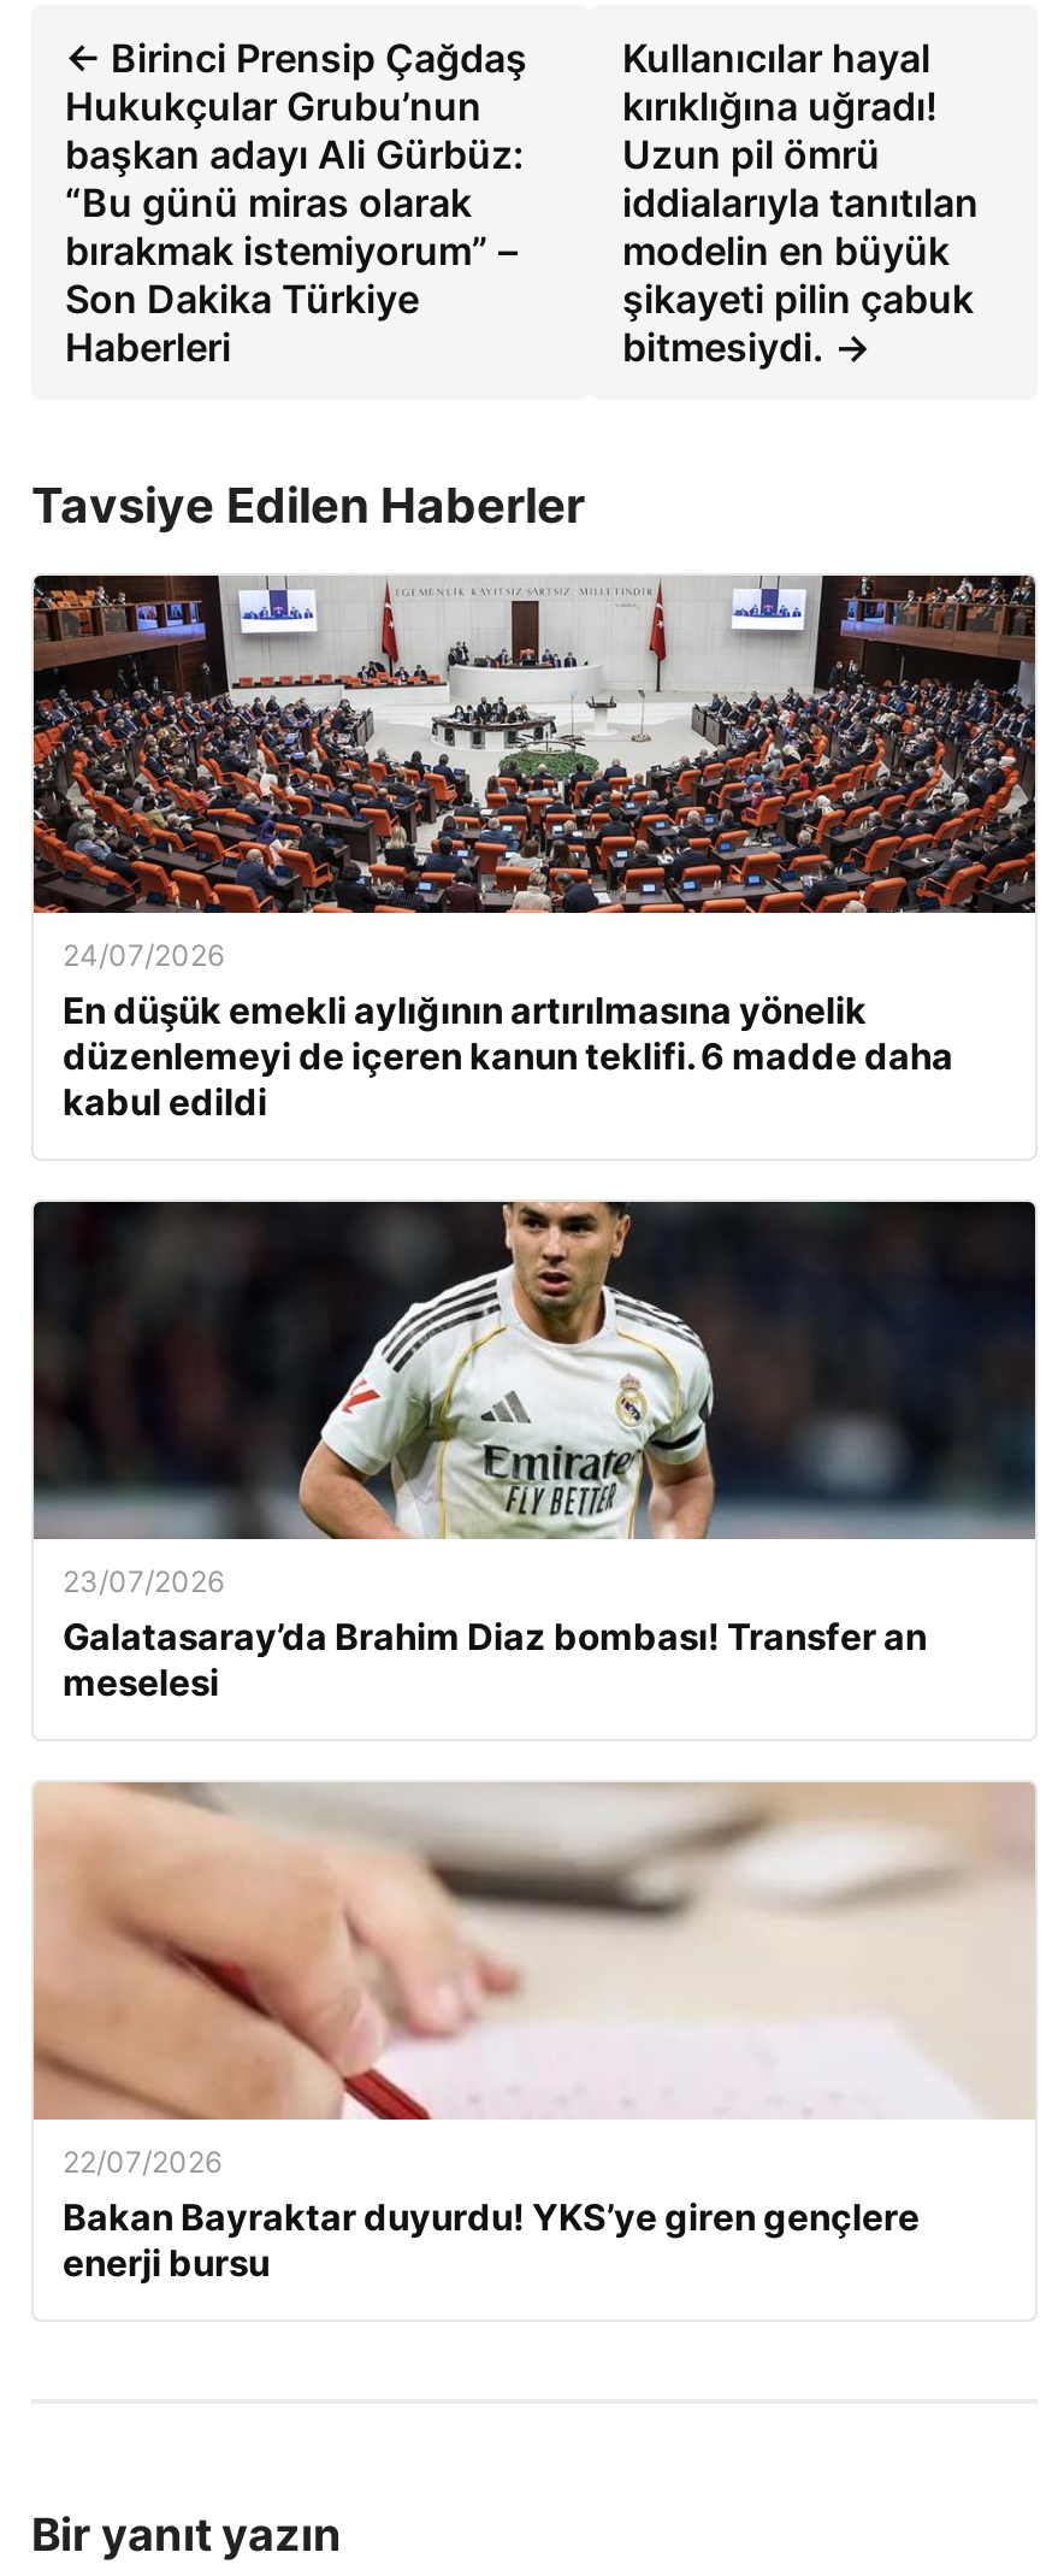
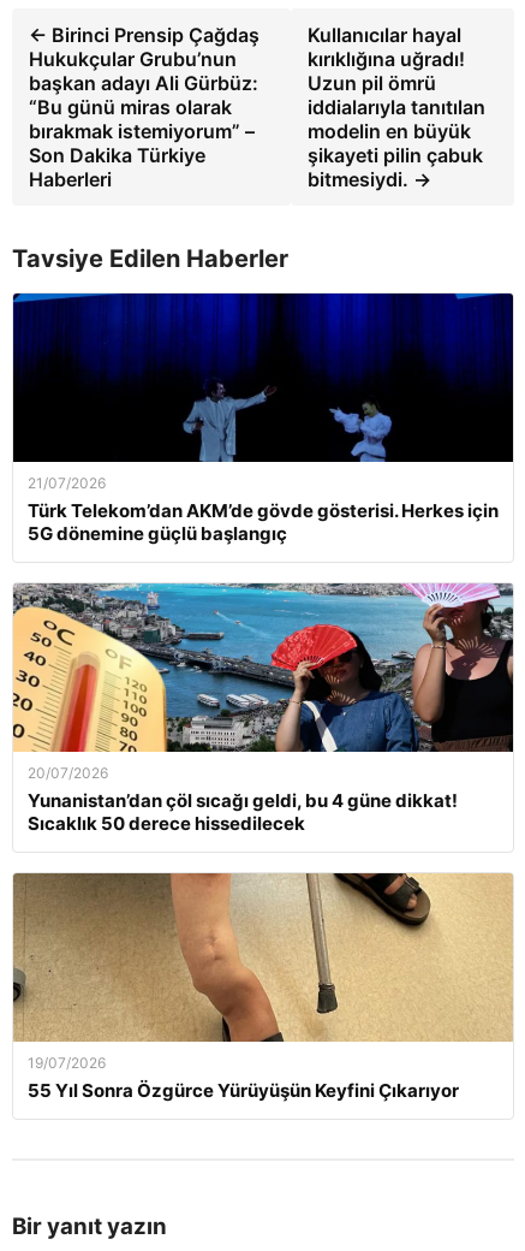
[31,573,1038,1125] [image] | 24/07/2026 | En düşük emekli aylığının artırılmasına yönelik | düzenlemeyi de içeren kanun teklifi. 6 madde daha | kabul edildi -> [12,292,514,545] [image] | 21/07/2026 | Türk Telekom’dan AKM’de gövde gösterisi. Herkes için | 5G dönemine güçlü başlangıç
[31,1199,1038,1705] [image] | 23/07/2026 | Galatasaray’da Brahim Diaz bombası! Transfer an | meselesi -> [12,582,514,835] [image] | 20/07/2026 | Yunanistan’dan çöl sıcağı geldi, bu 4 güne dikkat! | Sıcaklık 50 derece hissedilecek
[31,1780,1033,2286] [image] | 22/07/2026 | Bakan Bayraktar duyurdu! YKS’ye giren gençlere | enerji bursu -> [12,872,513,1102] [image] | 19/07/2026 | 55 Yıl Sonra Özgürce Yürüyüşün Keyfini Çıkarıyor

